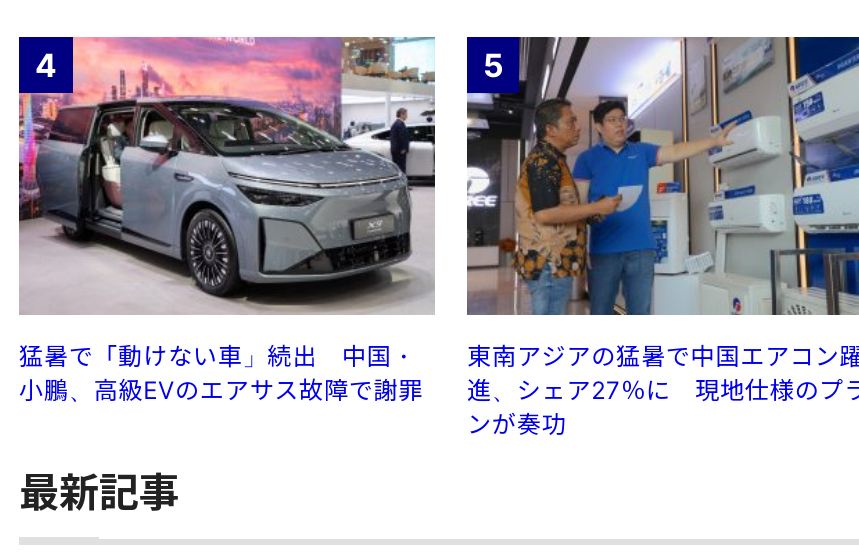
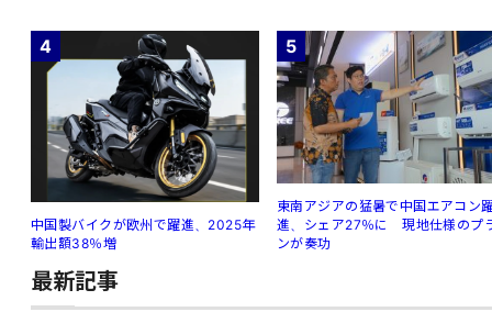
[17,35,435,405] [image] | 猛暑で「動けない車」続出 中国・ | 小鵬、高級EVのエアサス故障で謝罪 -> [30,30,260,252] [image] | 中国製バイクが欧州で躍進、2025年 | 輸出額38％増

